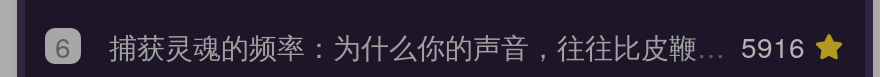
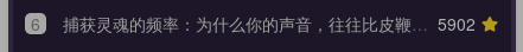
[741,26,813,66] 5916 -> [438,12,480,36] 5902

